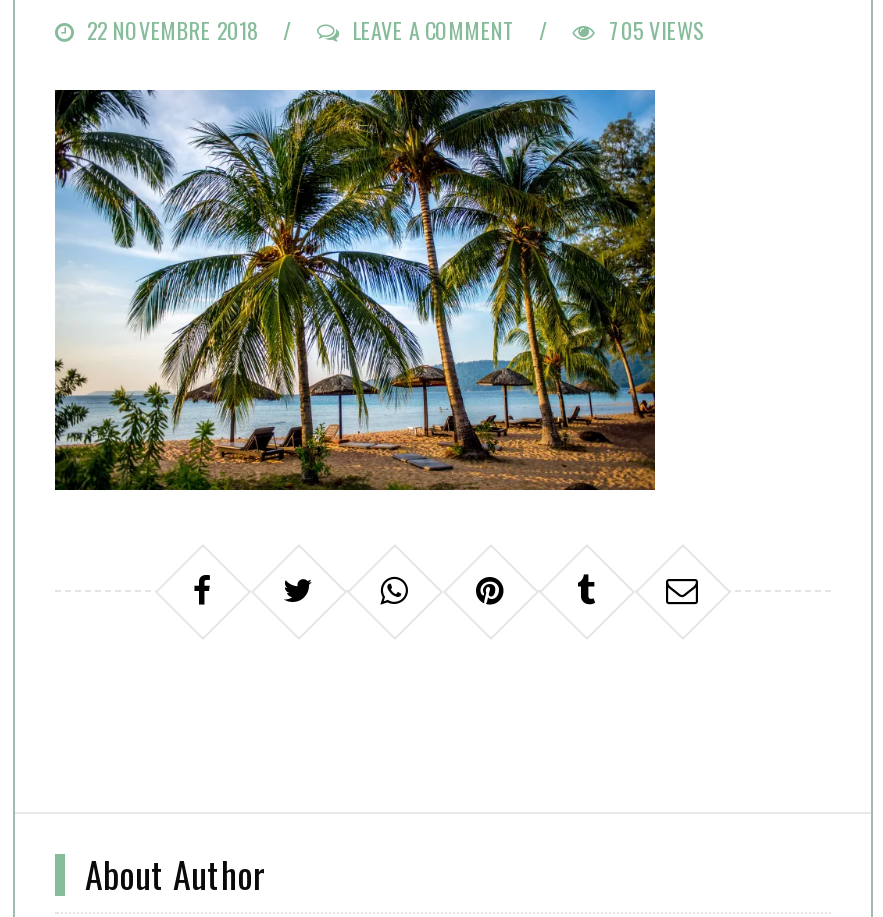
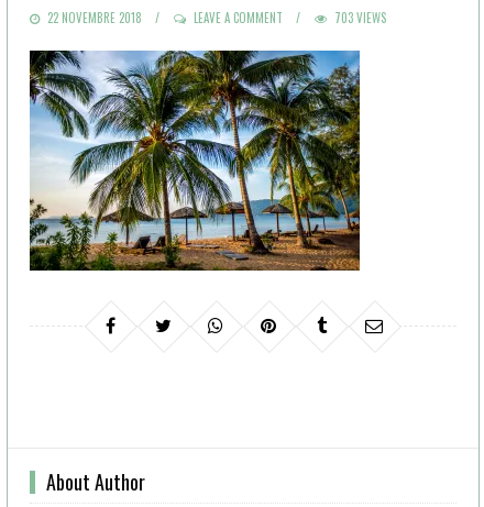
[603,13,703,45] 705 VIEWS -> [331,8,386,26] 703 VIEWS

